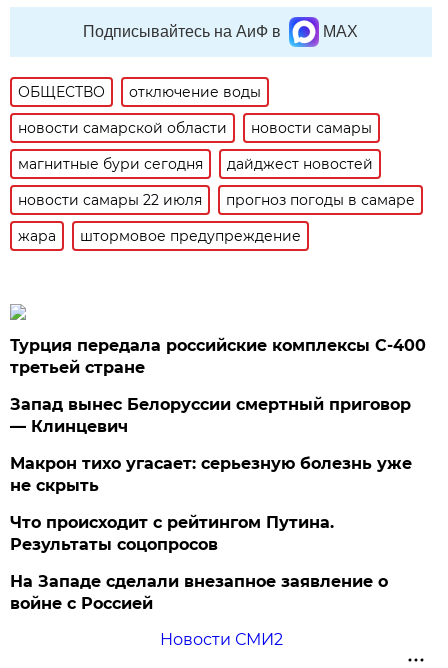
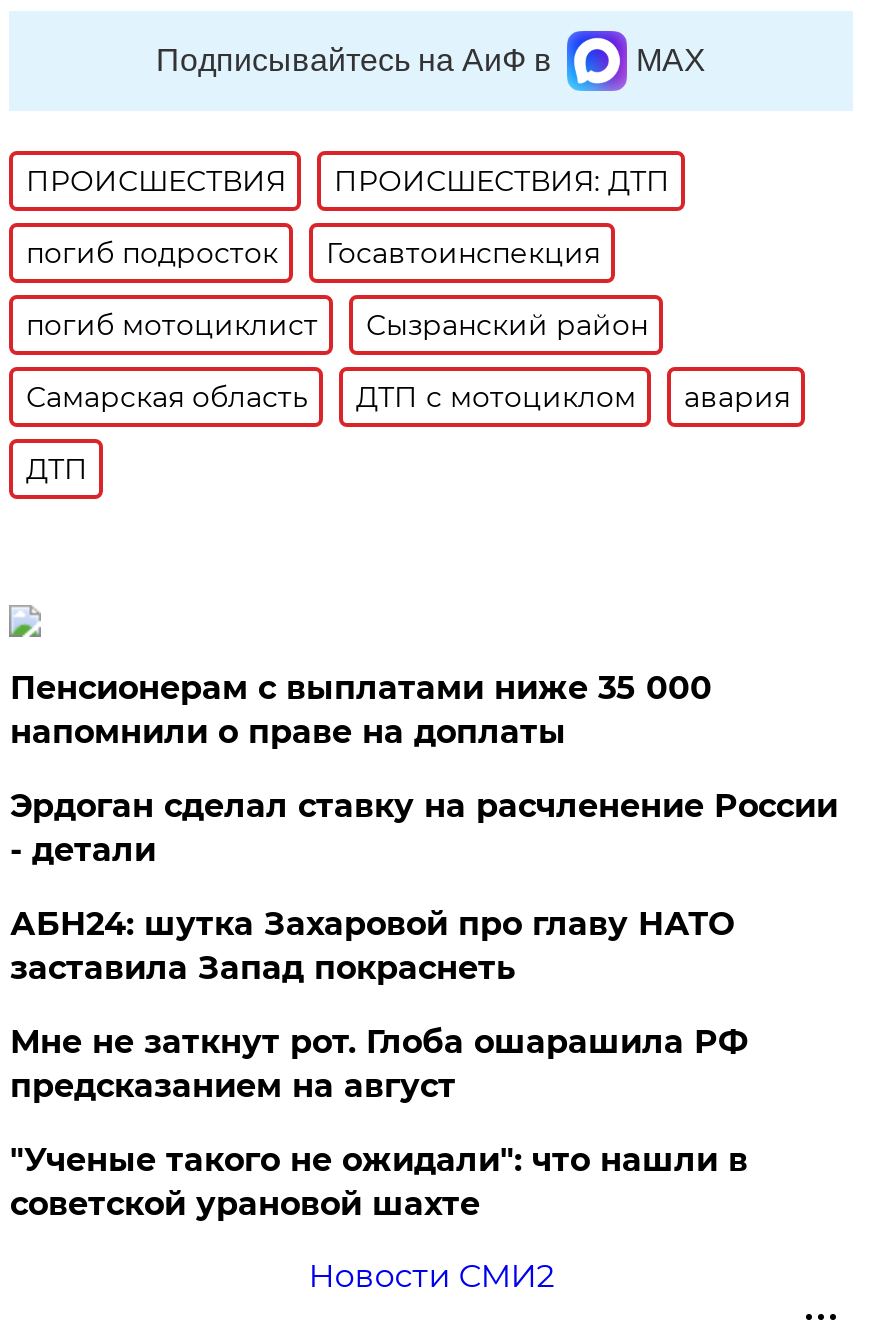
[18,83,261,101] ОБЩЕСТВО | отключение воды -> [26,163,670,199] ПРОИСШЕСТВИЯ | ПРОИСШЕСТВИЯ: ДТП
[18,119,372,137] новости самарской области | новости самары -> [26,235,600,271] погиб подросток | Госавтоинспекция
[18,155,373,173] магнитные бури сегодня | дайджест новостей -> [26,307,648,343] погиб мотоциклист | Сызранский район
[18,191,415,209] новости самары 22 июля | прогноз погоды в самаре -> [26,379,790,415] Самарская область | ДТП с мотоциклом | авария
[18,227,301,245] жара | штормовое предупреждение -> [26,451,88,487] ДТП
[10,336,426,377] Турция передала российские комплексы С-400 | третьей стране -> [10,669,712,751] Пенсионерам с выплатами ниже 35 000 | напомнили о праве на доплаты
[10,395,411,436] Запад вынес Белоруссии смертный приговор | — Клинцевич -> [10,787,838,869] Эрдоган сделал ставку на расчленение России | - детали
[10,454,412,495] Макрон тихо угасает: серьезную болезнь уже | не скрыть -> [10,905,734,987] АБН24: шутка Захаровой про главу НАТО | заставила Запад покраснеть
[10,513,334,554] Что происходит с рейтингом Путина. | Результаты соцопросов -> [10,1023,748,1105] Мне не заткнут рот. Глоба ошарашила РФ | предсказанием на август
[10,572,388,613] На Западе сделали внезапное заявление о | войне с Россией -> [10,1141,748,1223] "Ученые такого не ожидали": что нашли в | советской урановой шахте

